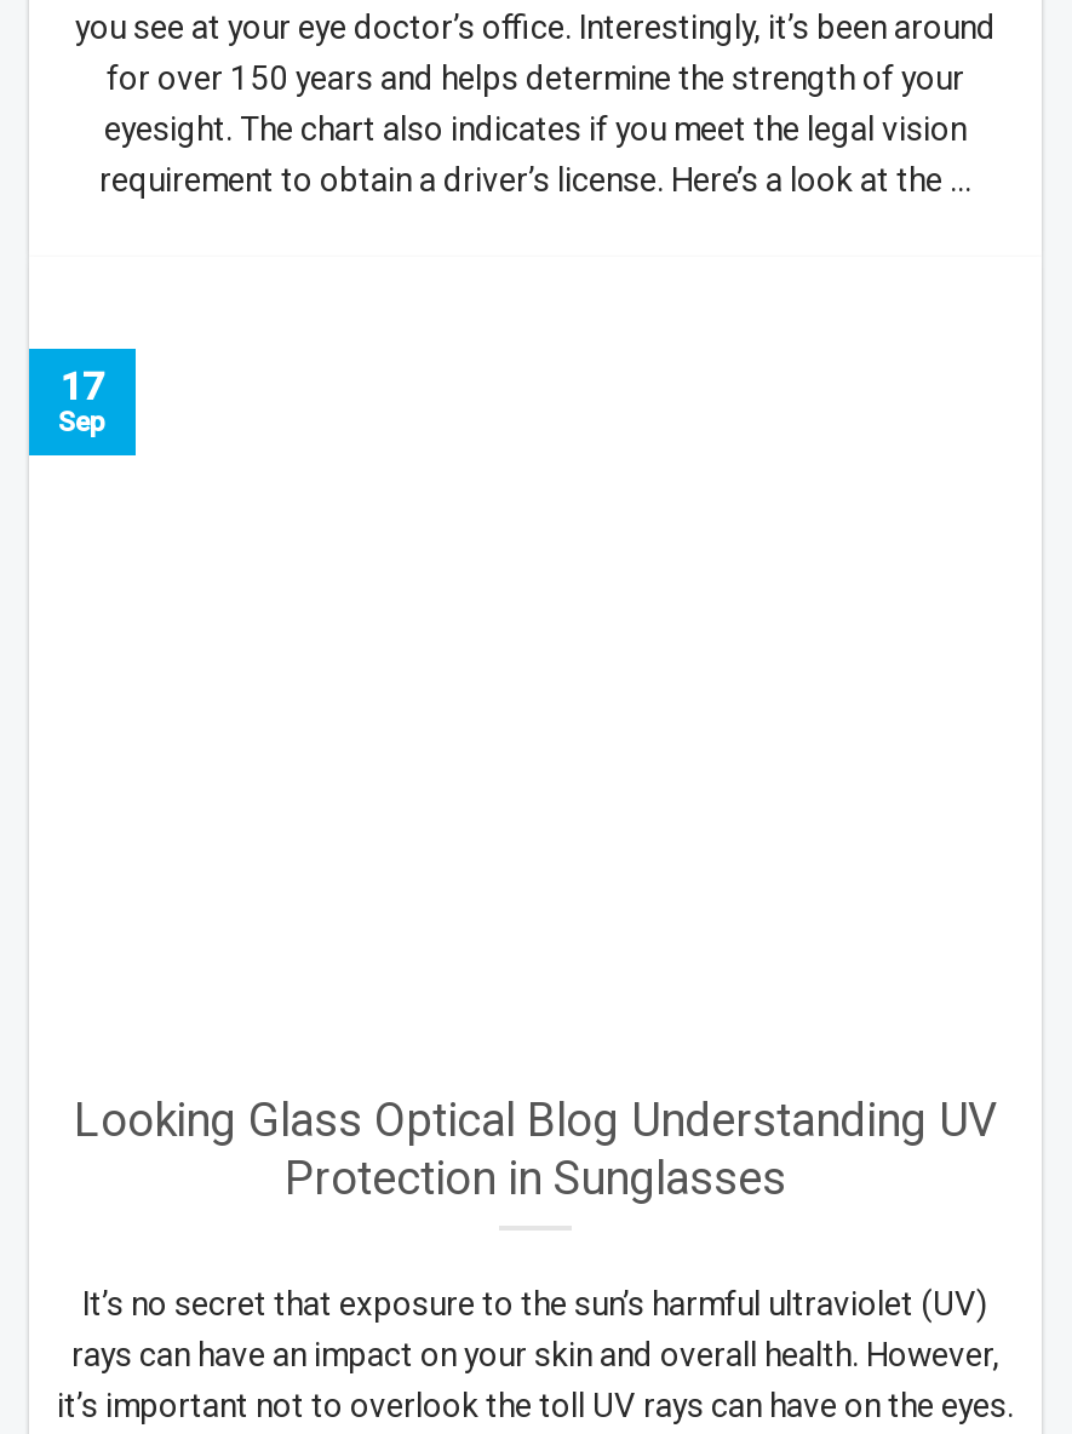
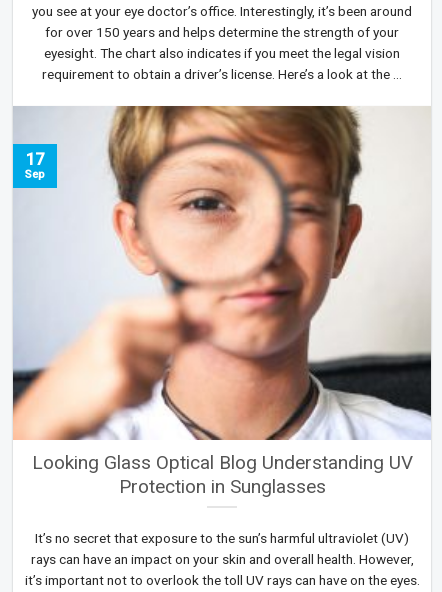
none -> [12,105,432,441] [image]

